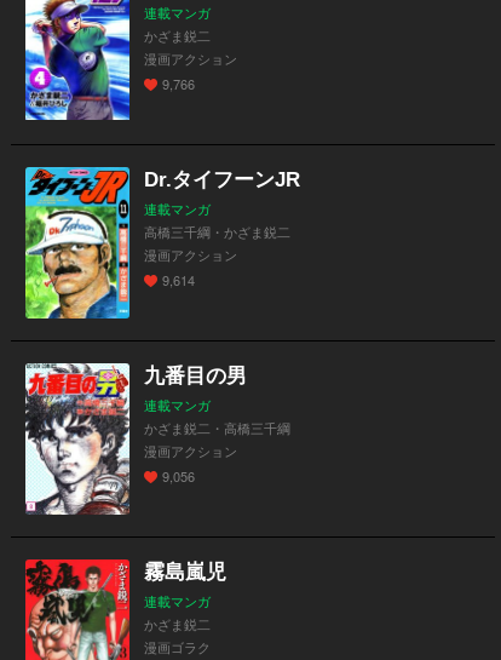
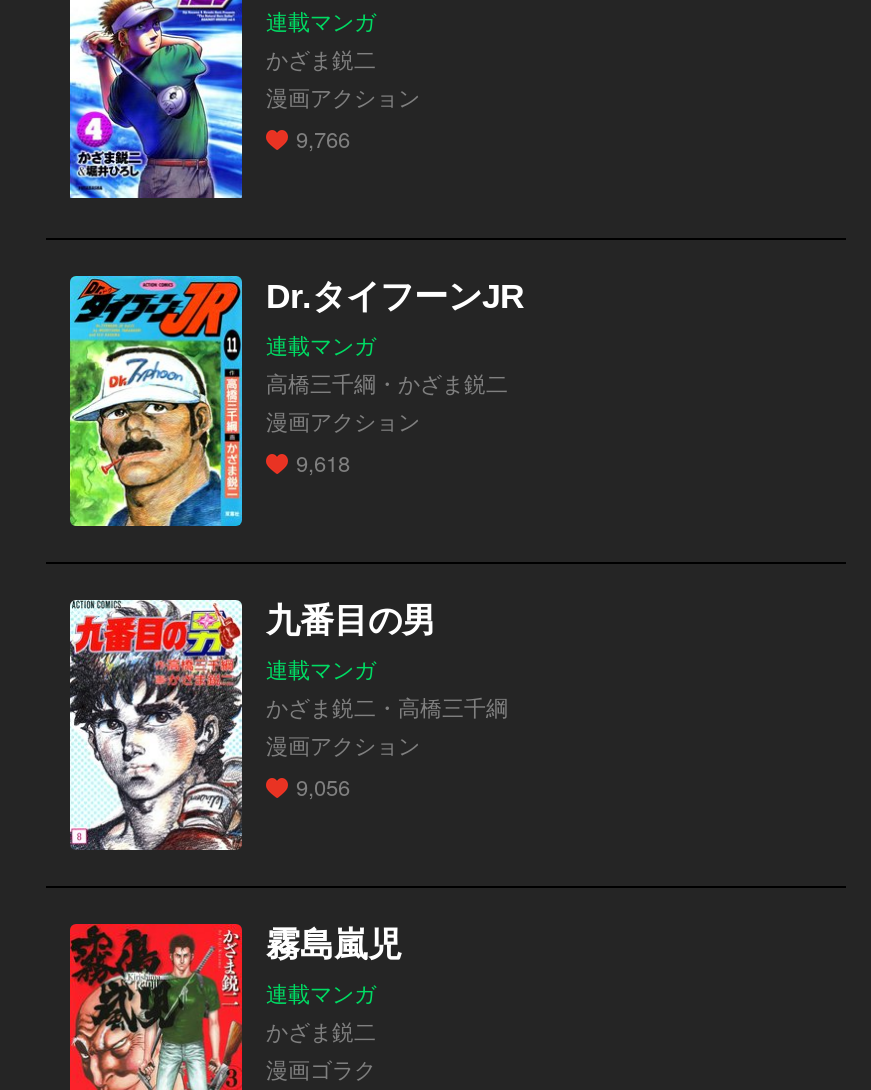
[162,270,195,289] 9,614 -> [296,446,350,478] 9,618

